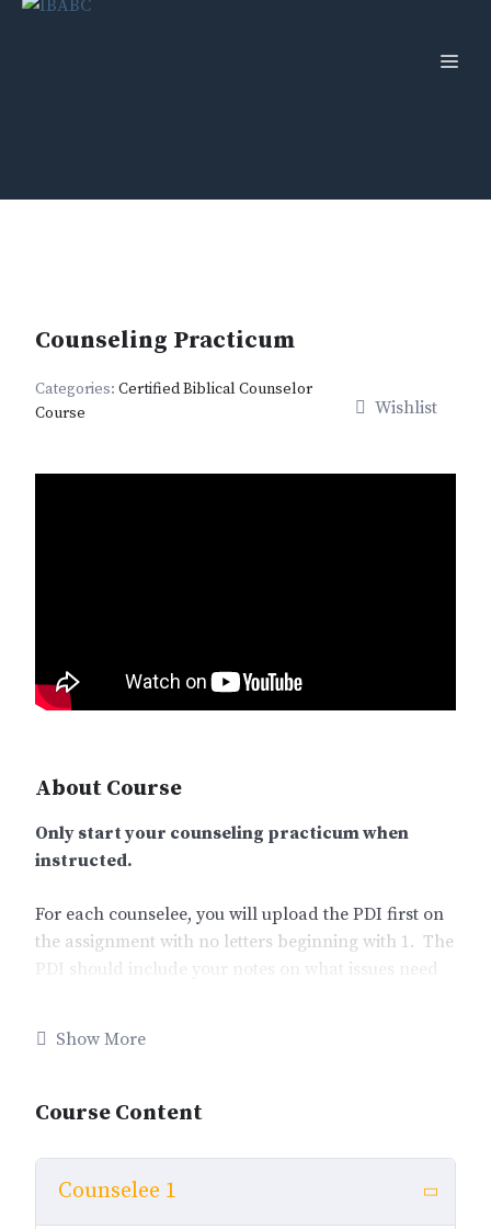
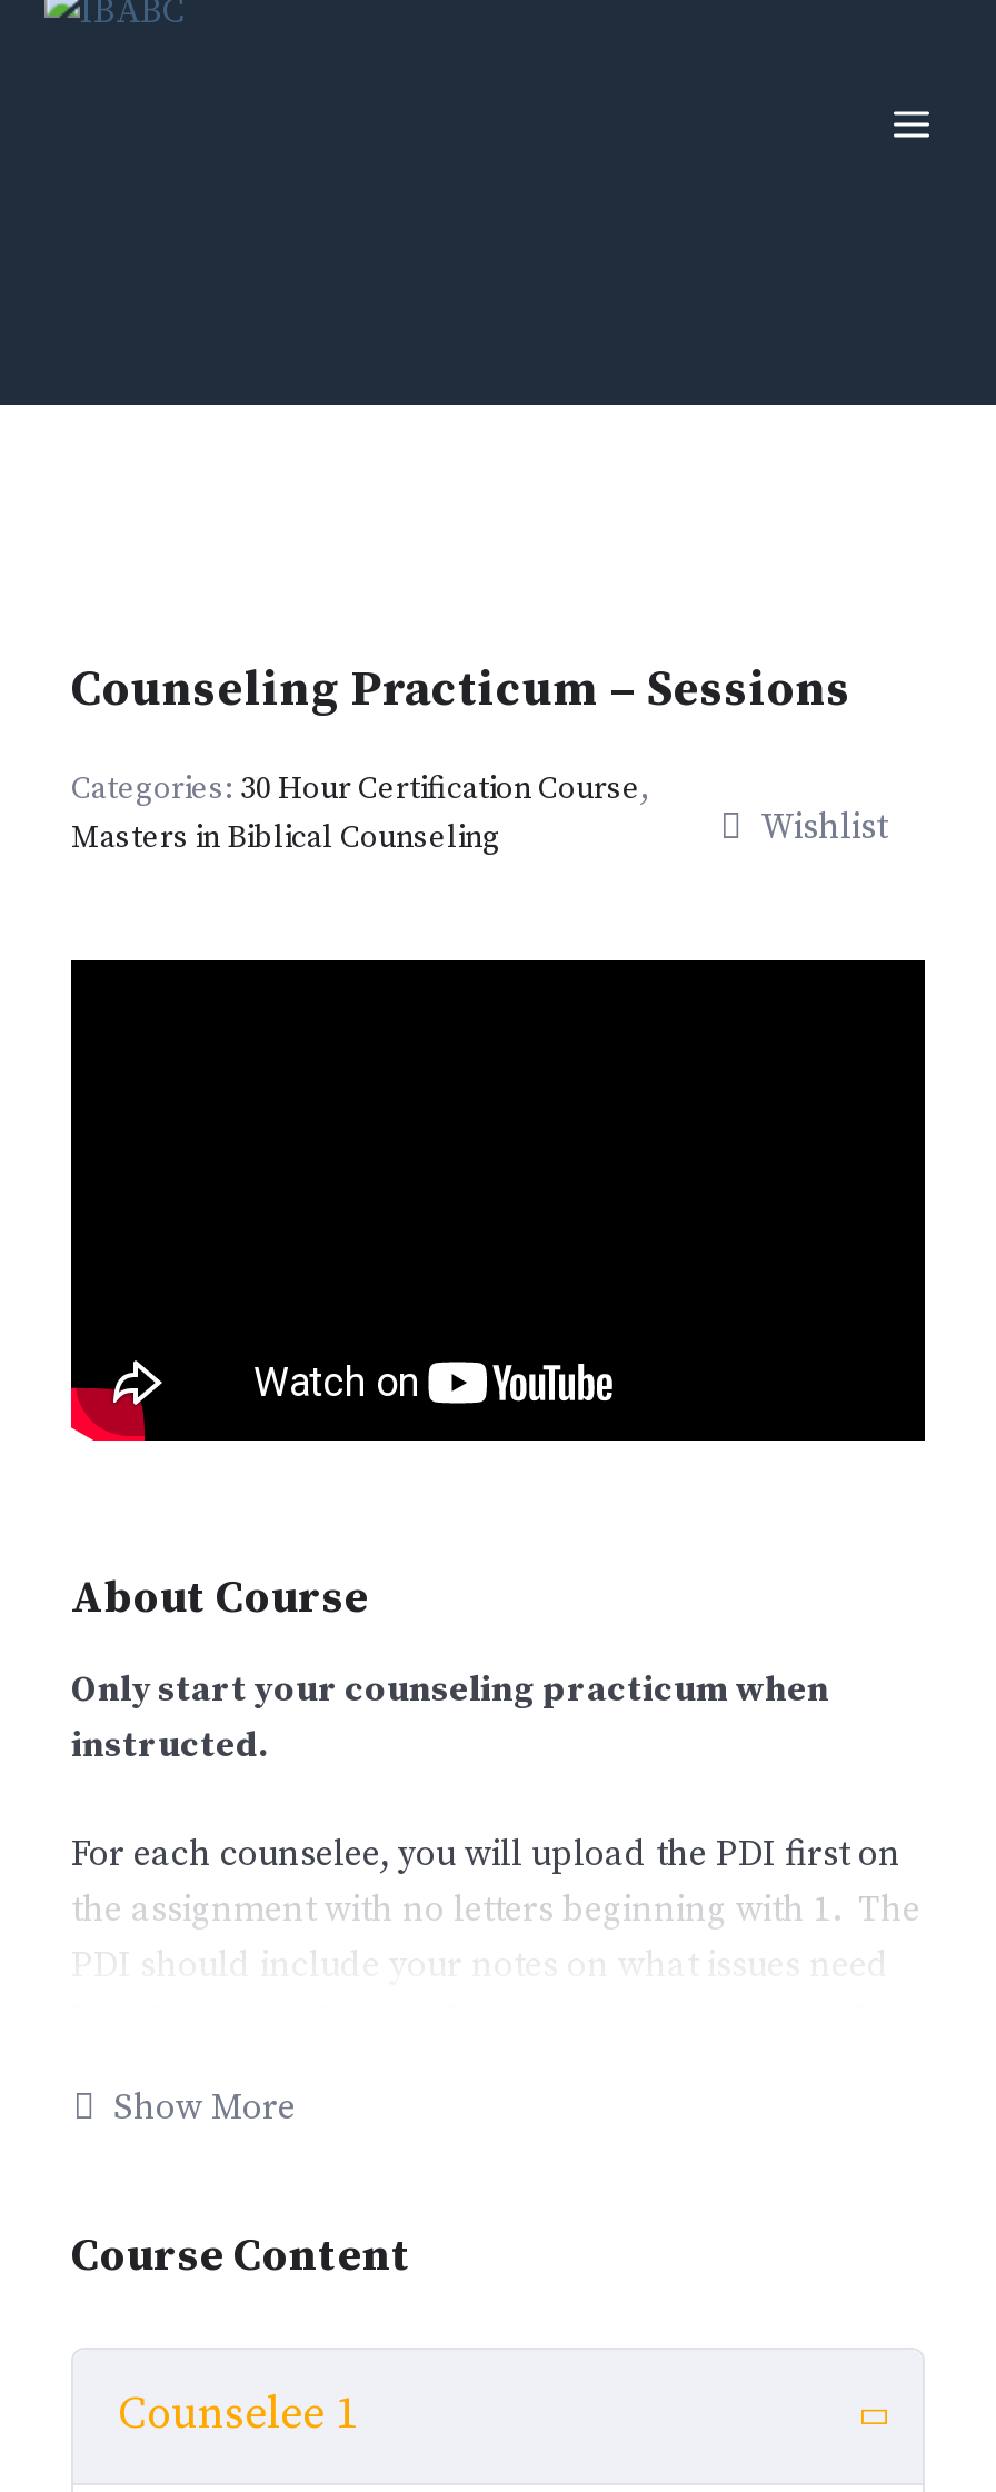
[35,326,295,355] Counseling Practicum -> [71,660,851,720] Counseling Practicum – Sessions
[35,379,312,423] Categories: Certified Biblical Counselor | Course -> [71,769,649,858] Categories: 30 Hour Certification Course, | Masters in Biblical Counseling

